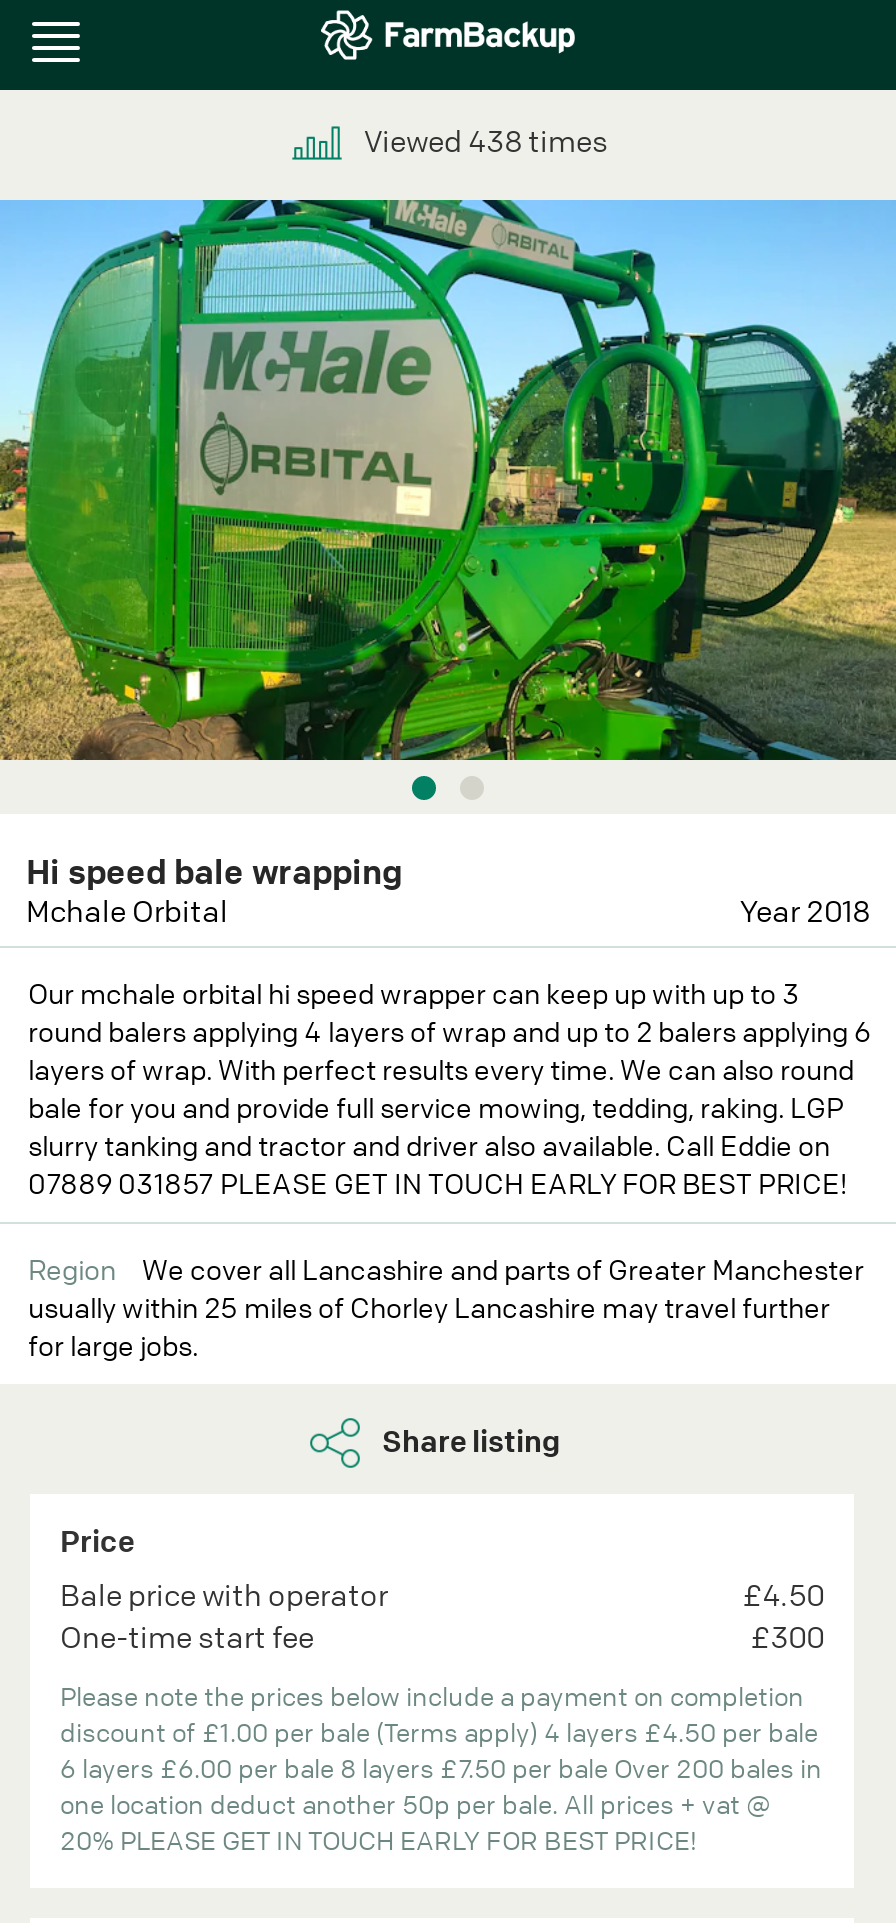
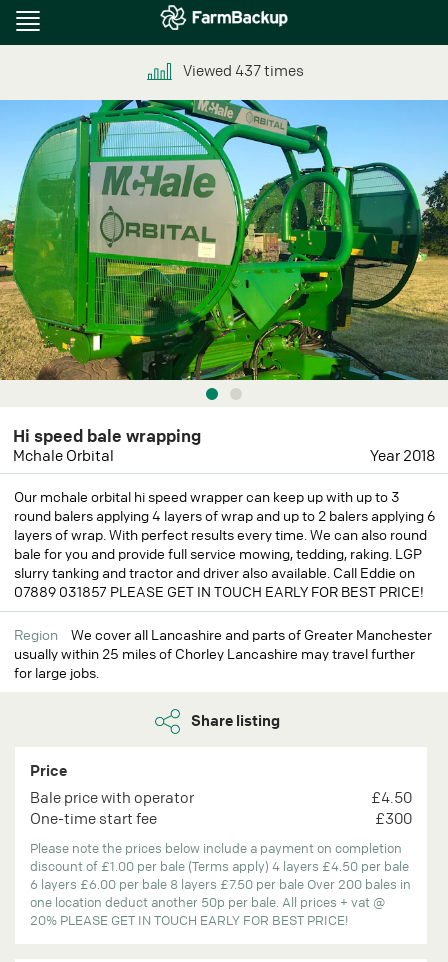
[358,120,608,160] Viewed 438 times -> [179,60,303,80] Viewed 437 times

